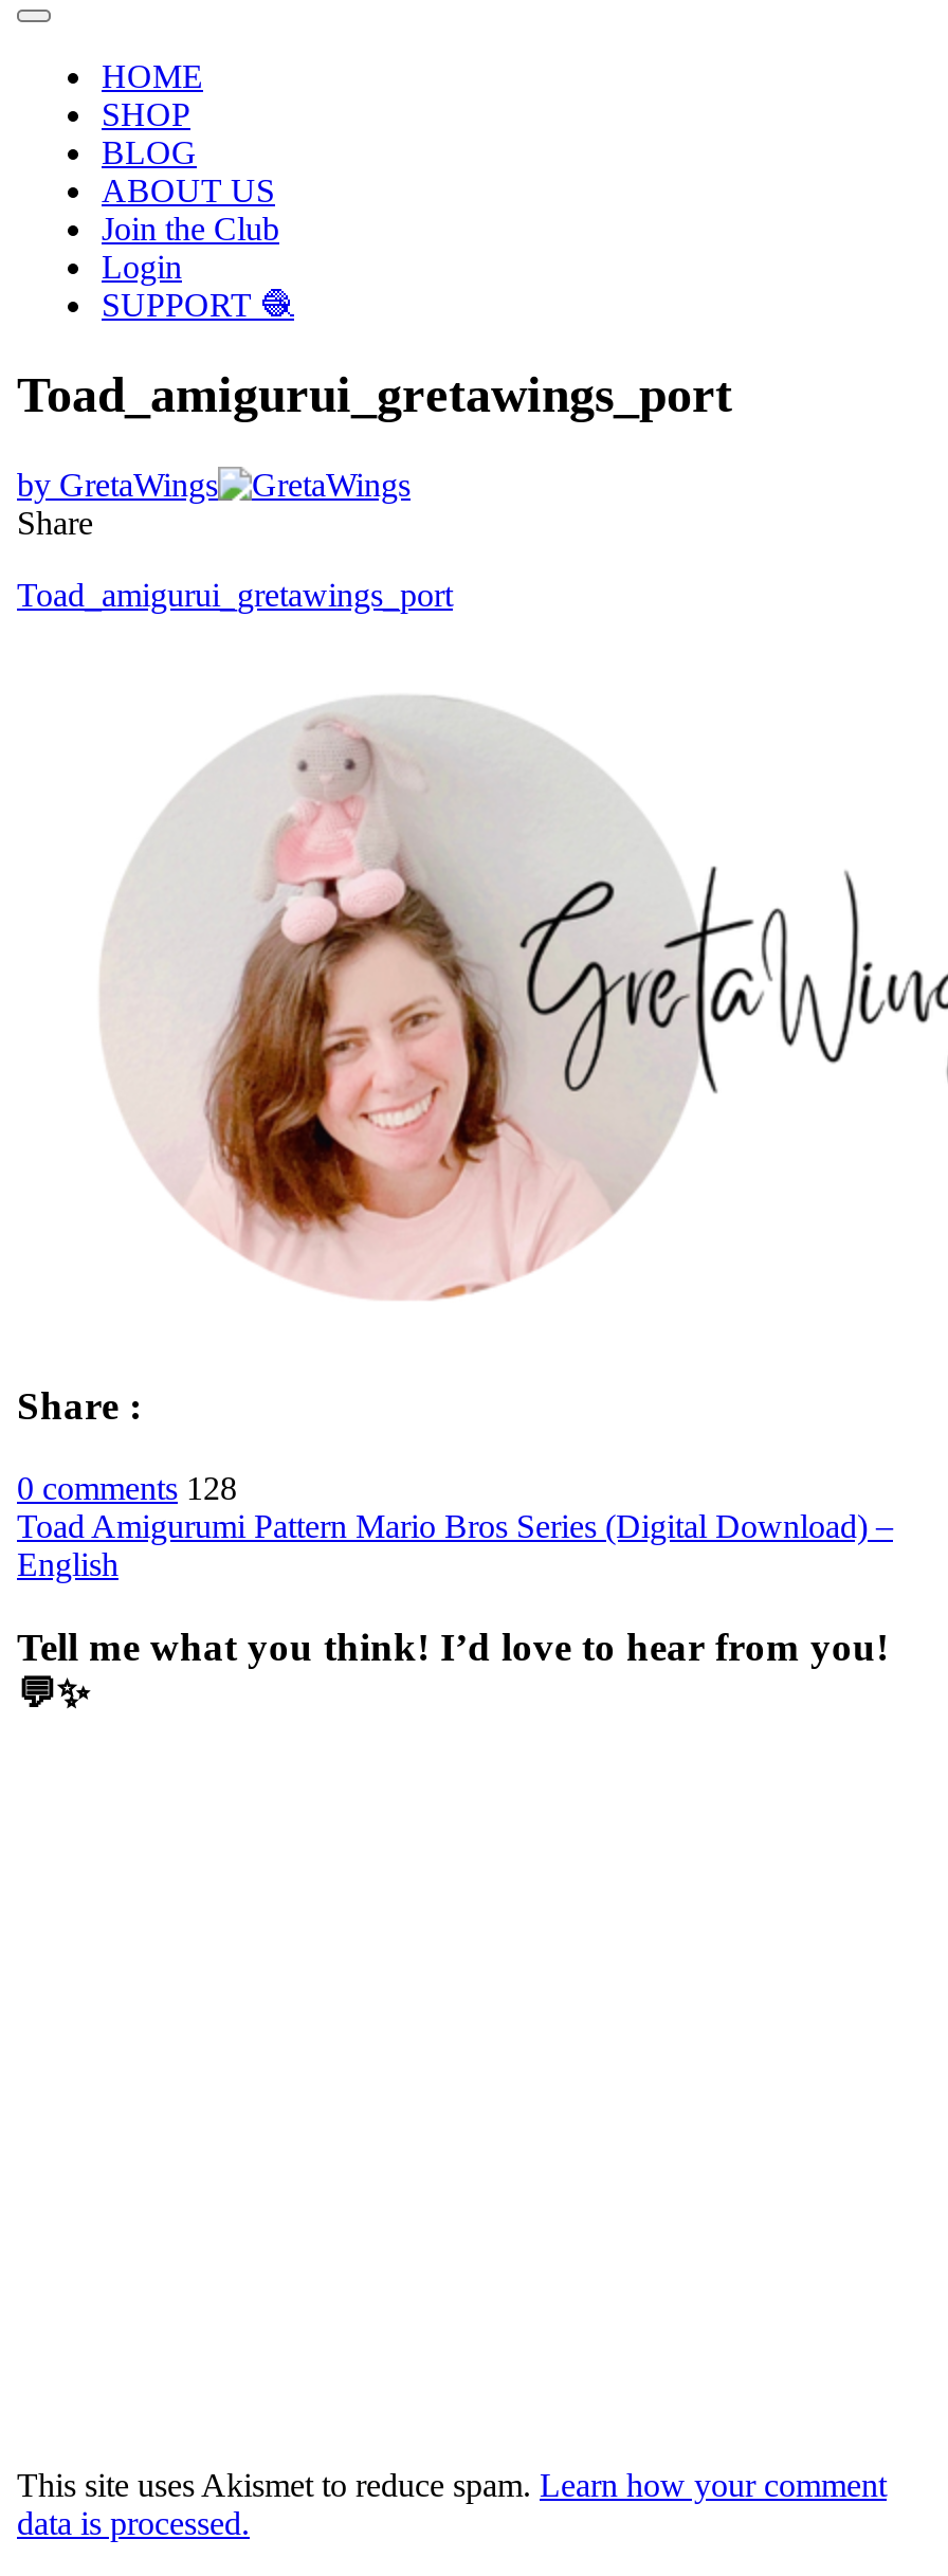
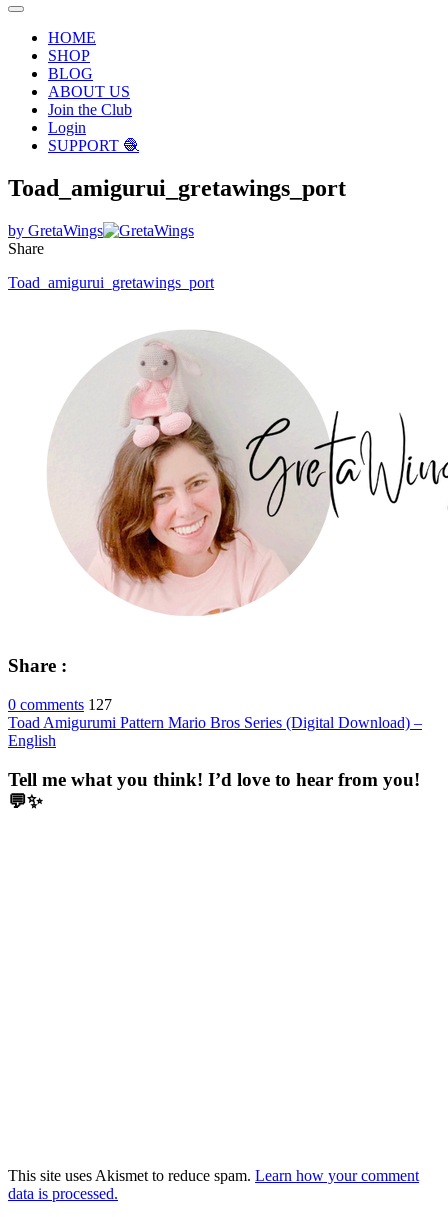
[17,1470,237,1506] 0 comments 128 -> [8,696,112,713] 0 comments 127

